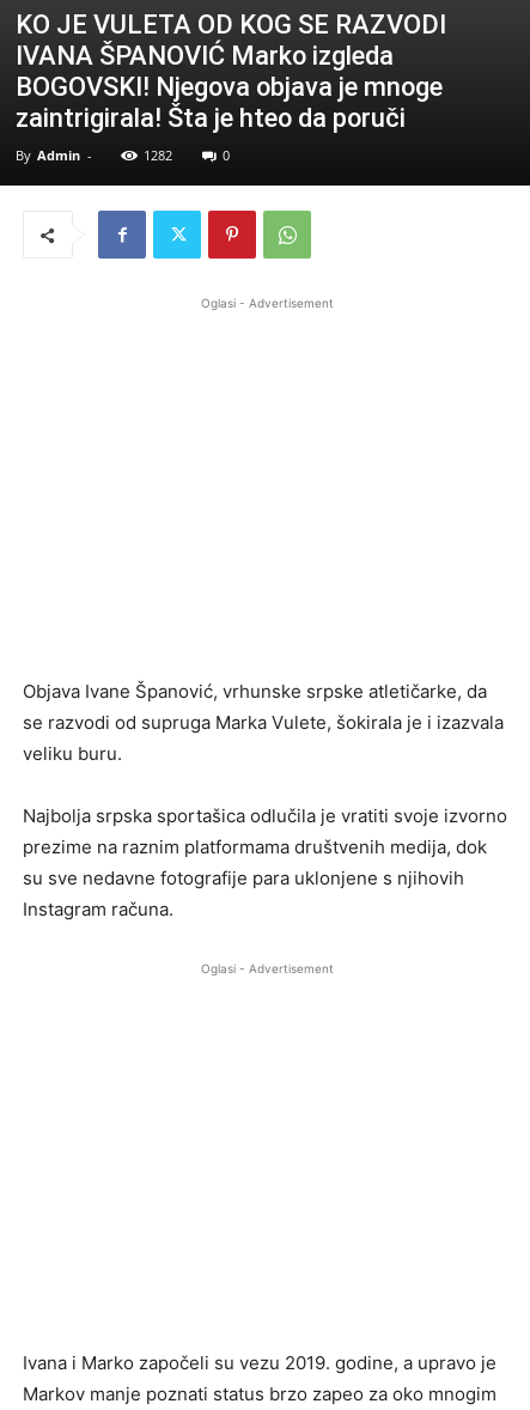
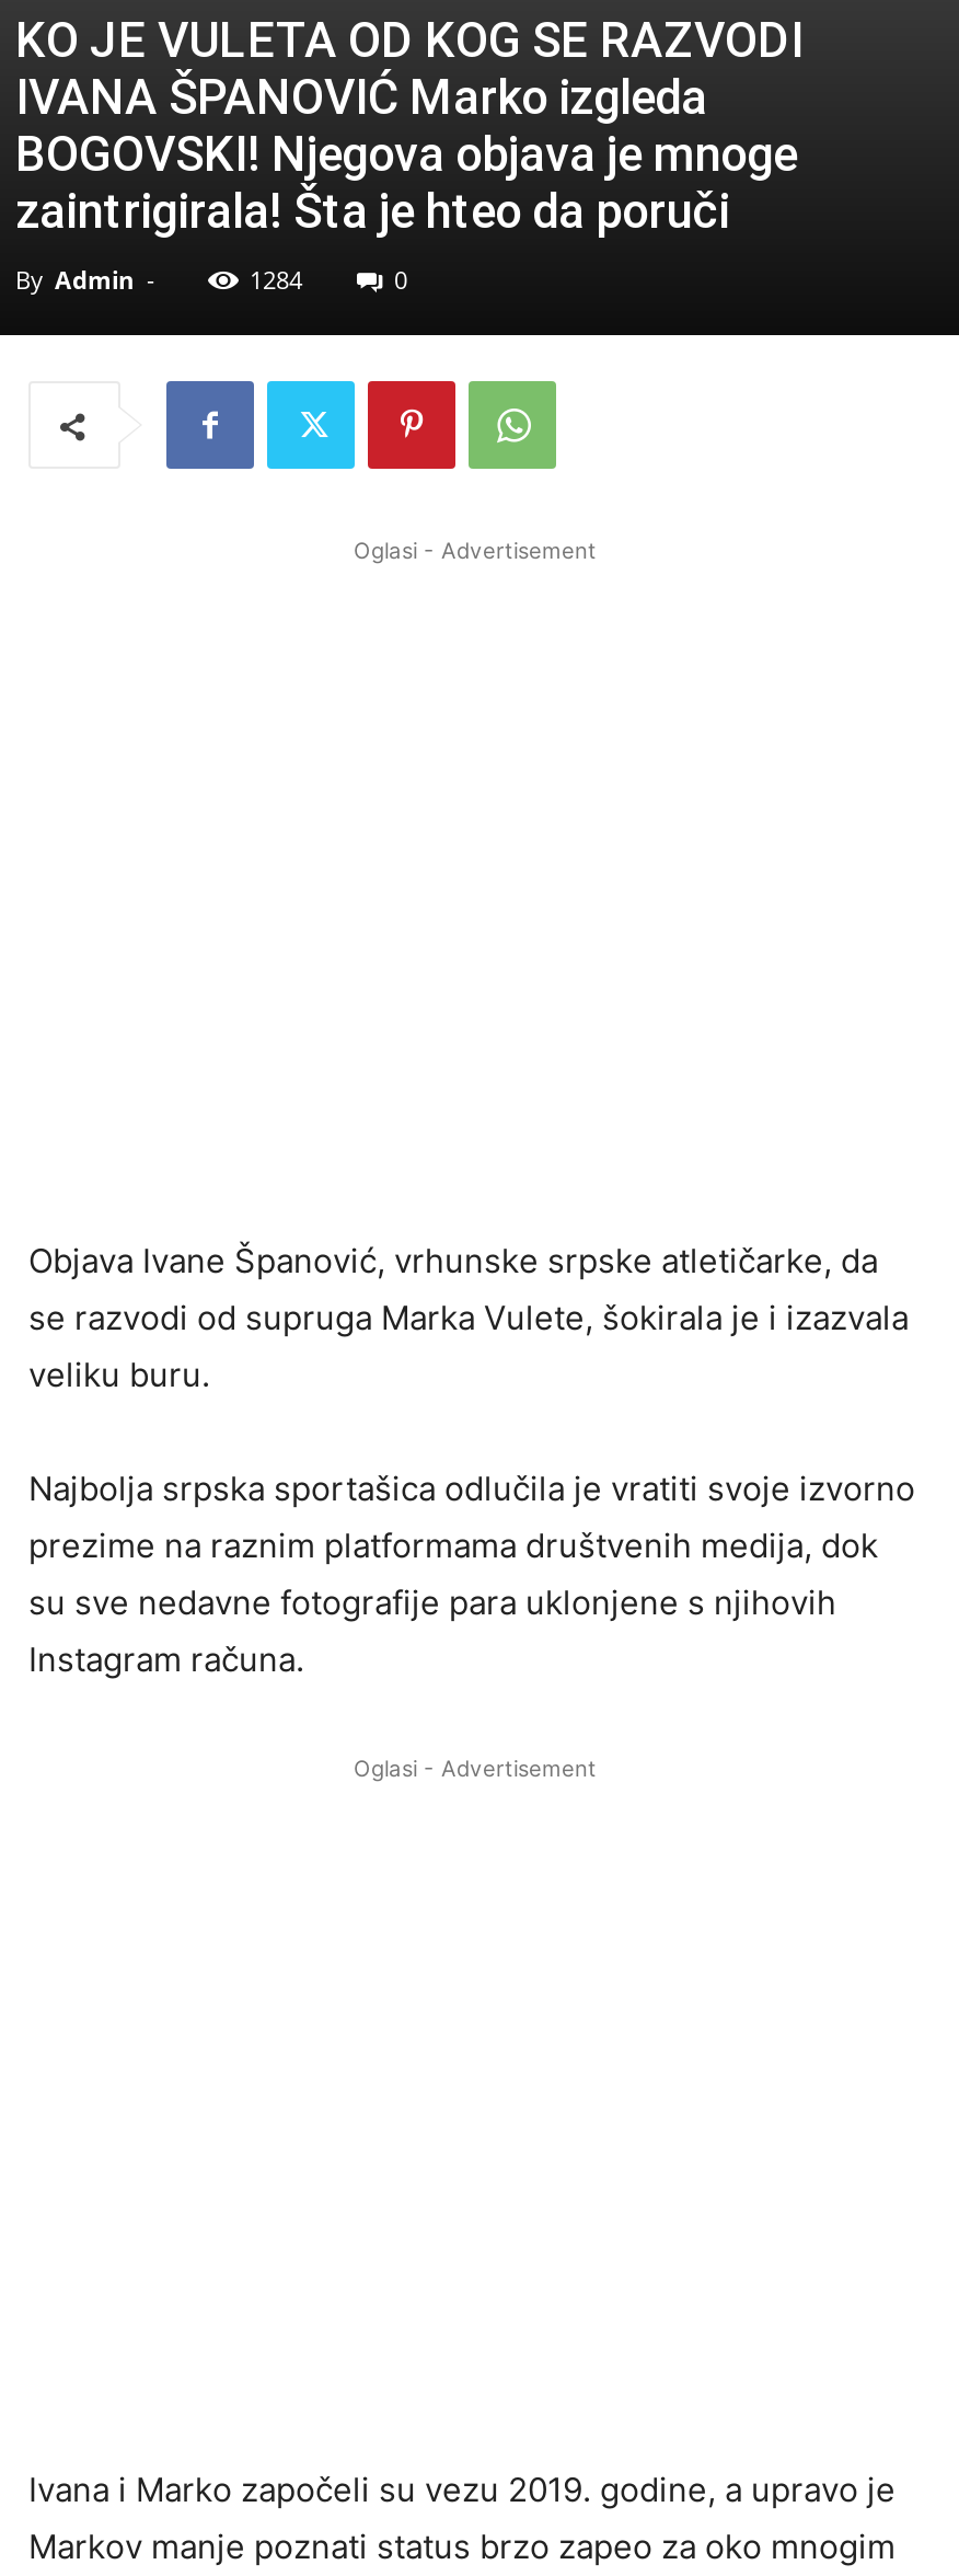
[144,146,172,164] 1282 -> [250,263,302,296] 1284

